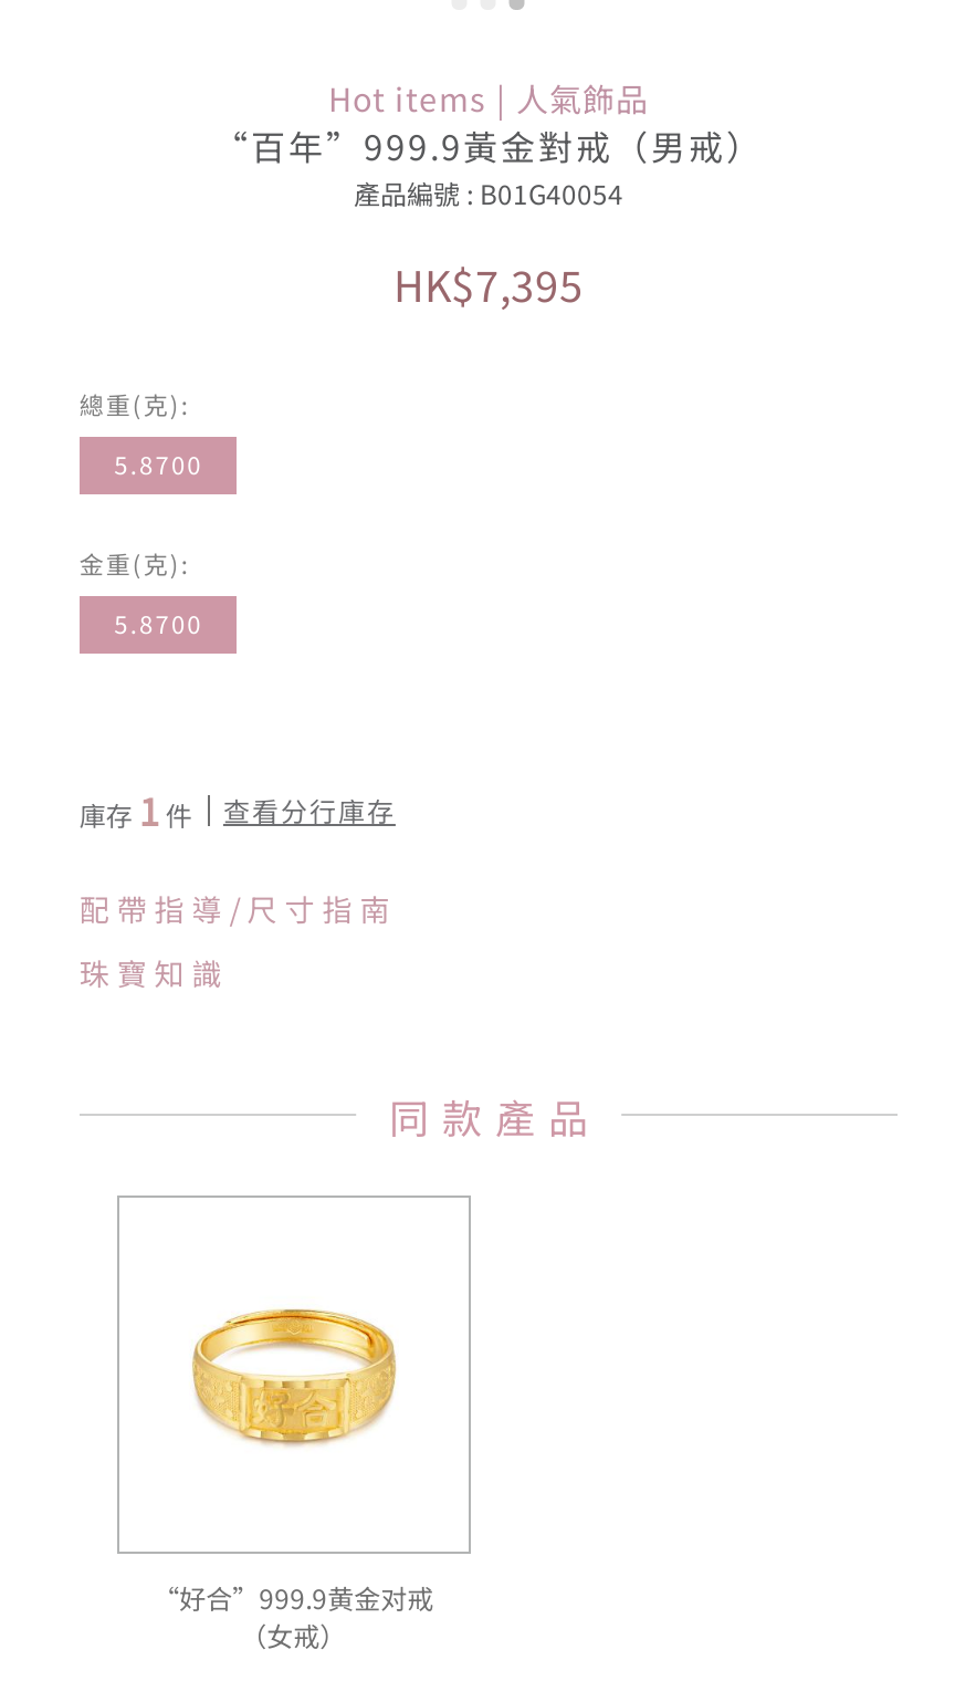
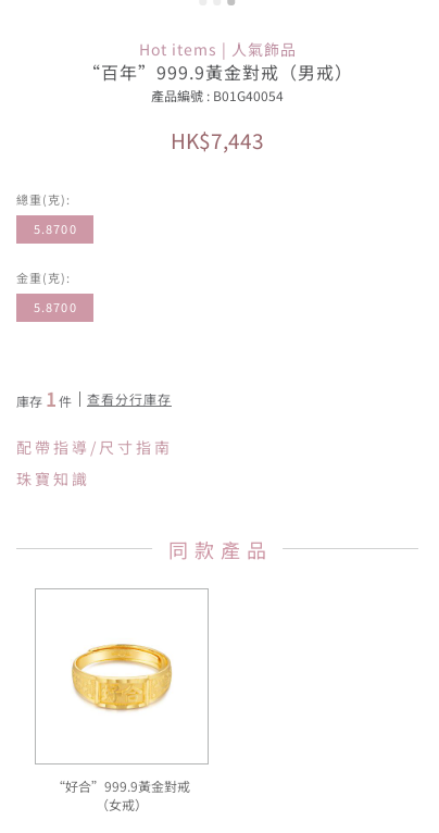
[393,254,584,316] HK$7,395 -> [171,125,264,156] HK$7,443
[153,1577,434,1615] “好合”999.9黄金对戒 -> [52,776,190,795] “好合”999.9黃金對戒

